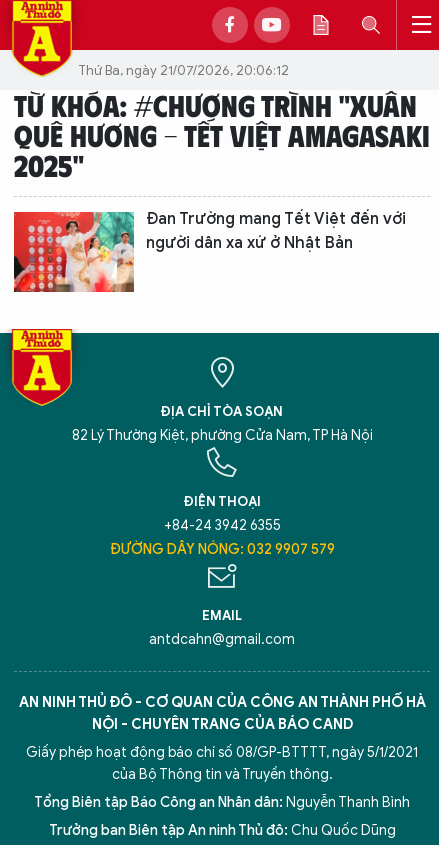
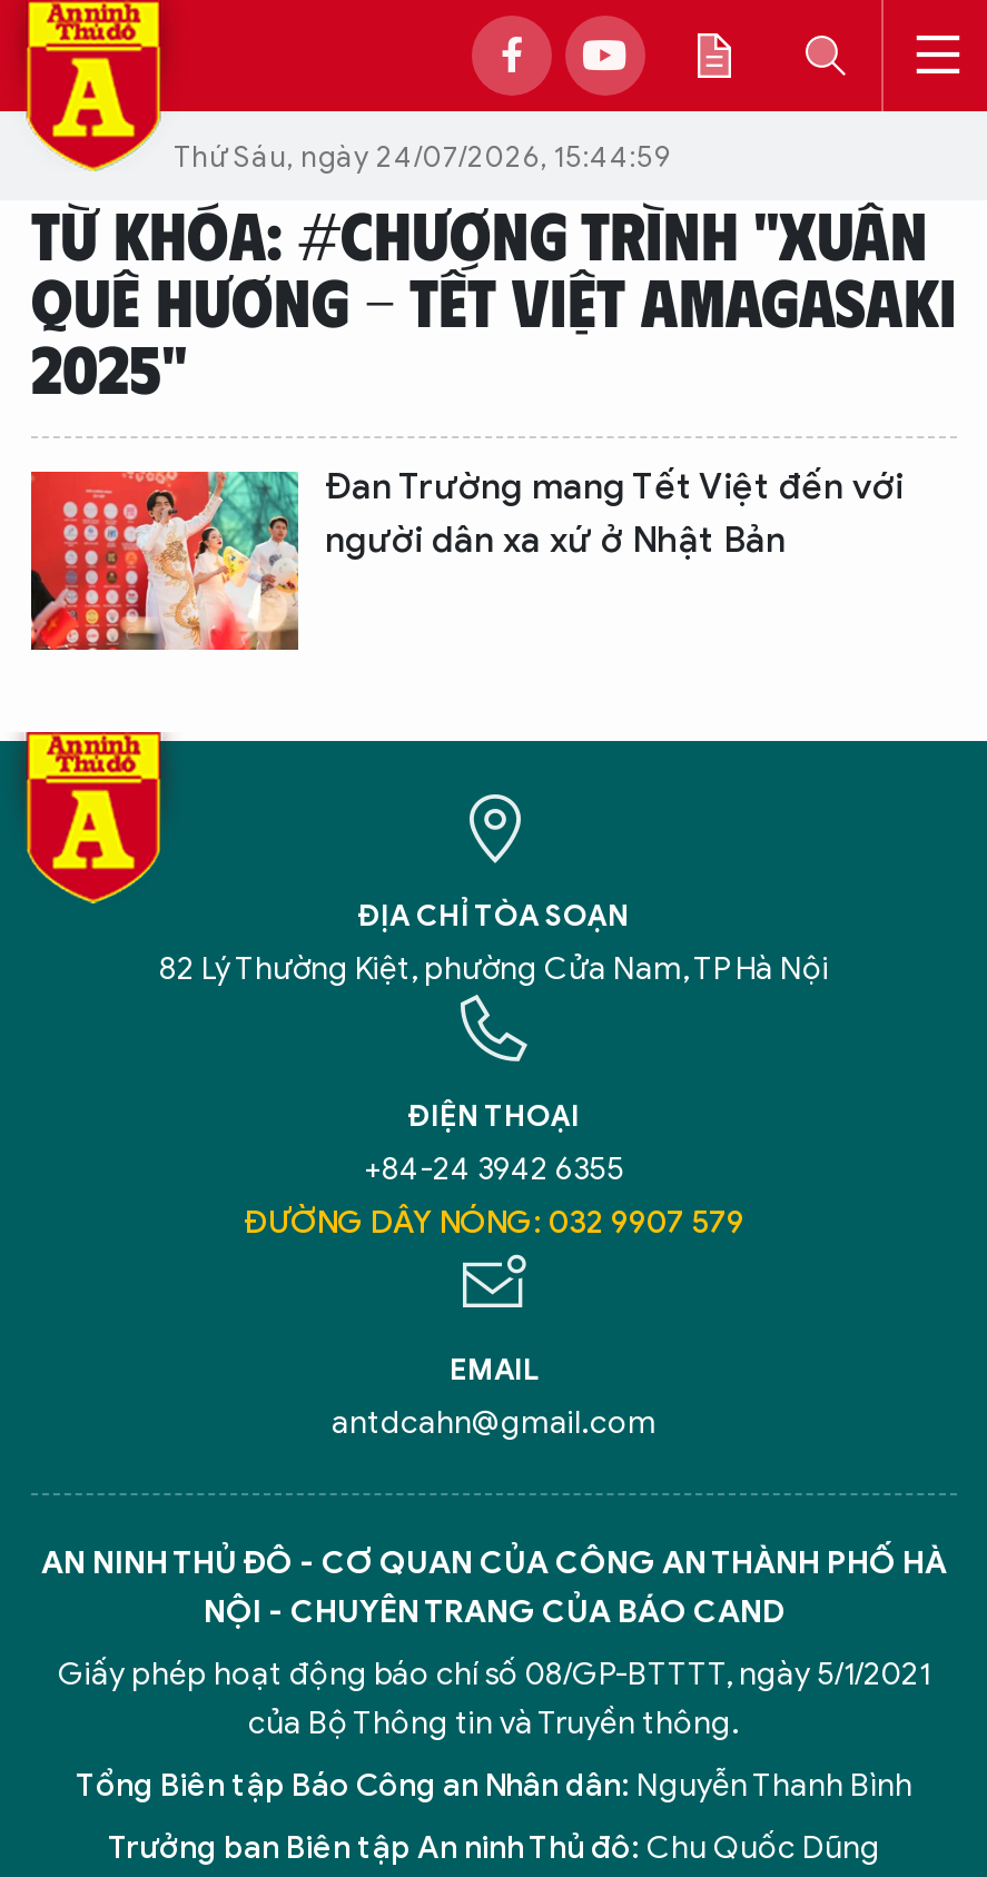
[78,61,289,78] Thứ Ba, ngày 21/07/2026, 20:06:12 -> [174,137,672,175] Thứ Sáu, ngày 24/07/2026, 15:44:59

